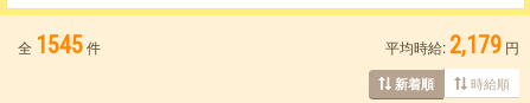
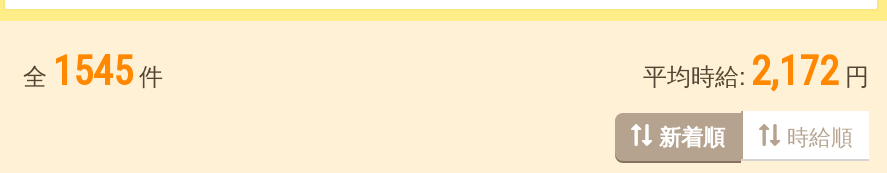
[385,31,519,59] 平均時給: 2,179 円 -> [643,47,869,95] 平均時給: 2,172 円

